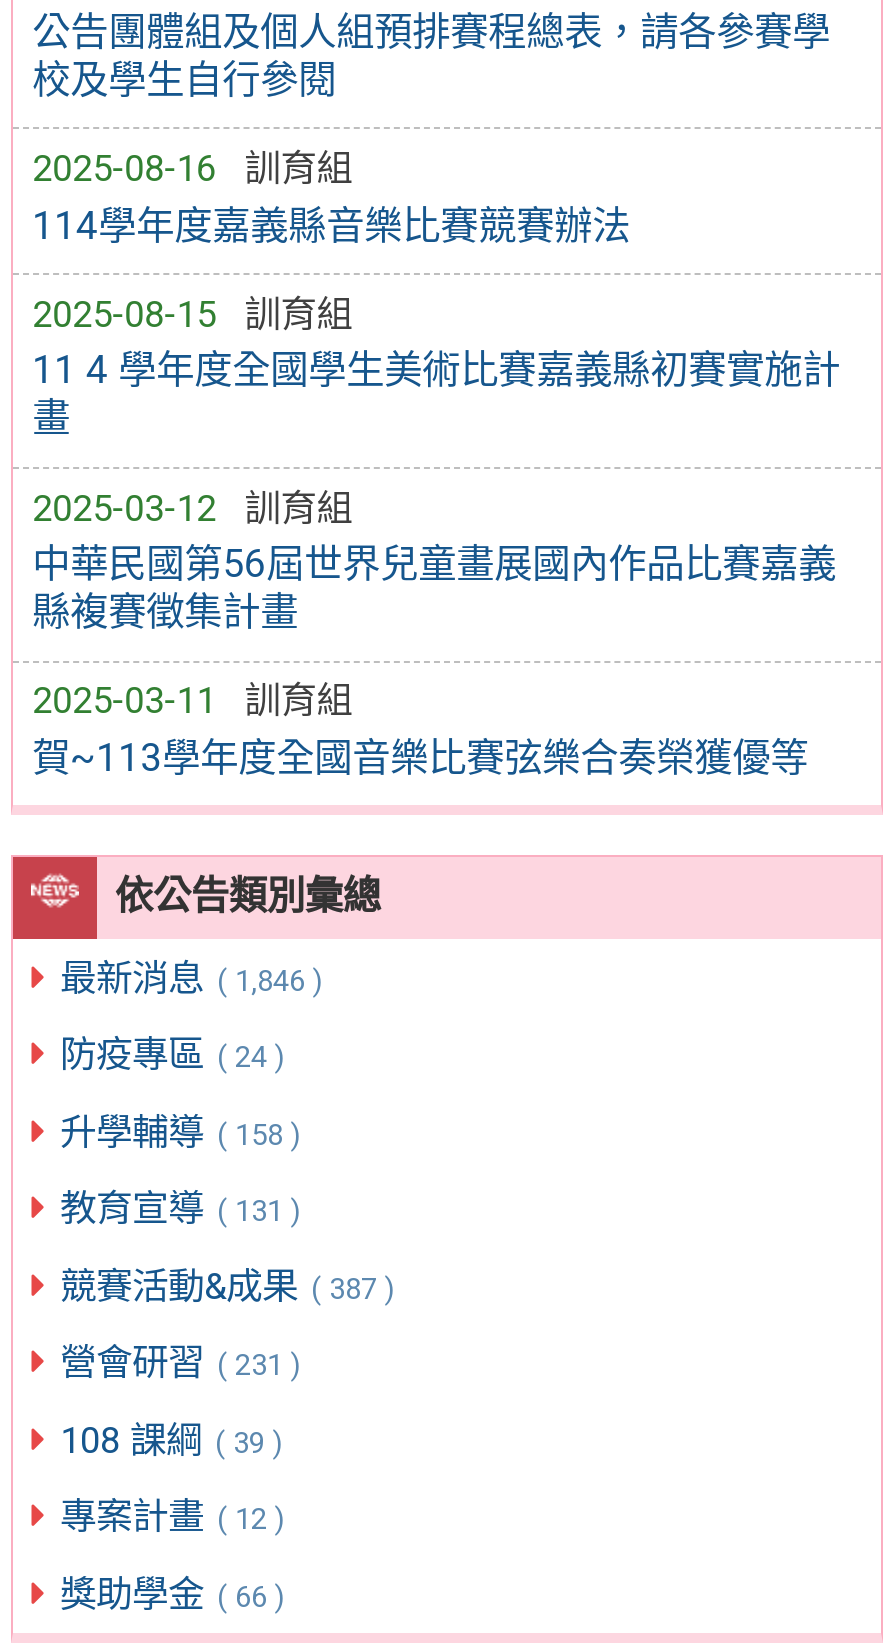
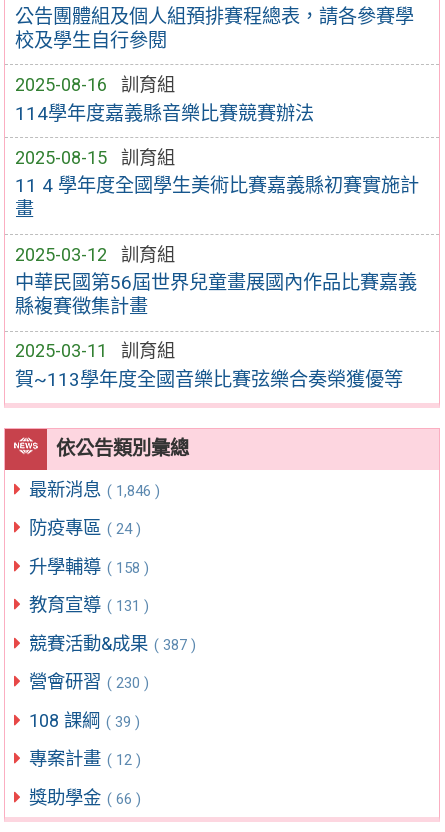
[60,1342,301,1384] 營會研習 ( 231 ) -> [28,671,149,692] 營會研習 ( 230 )

